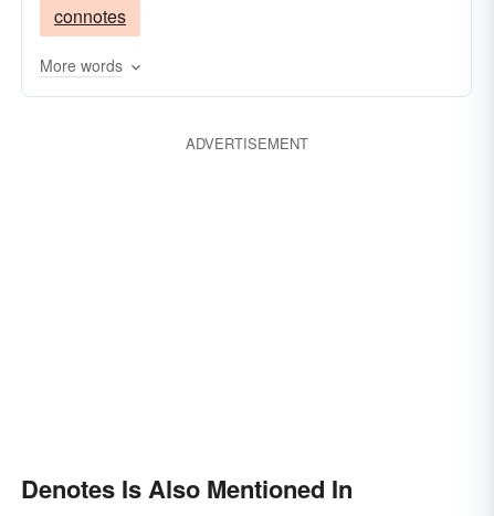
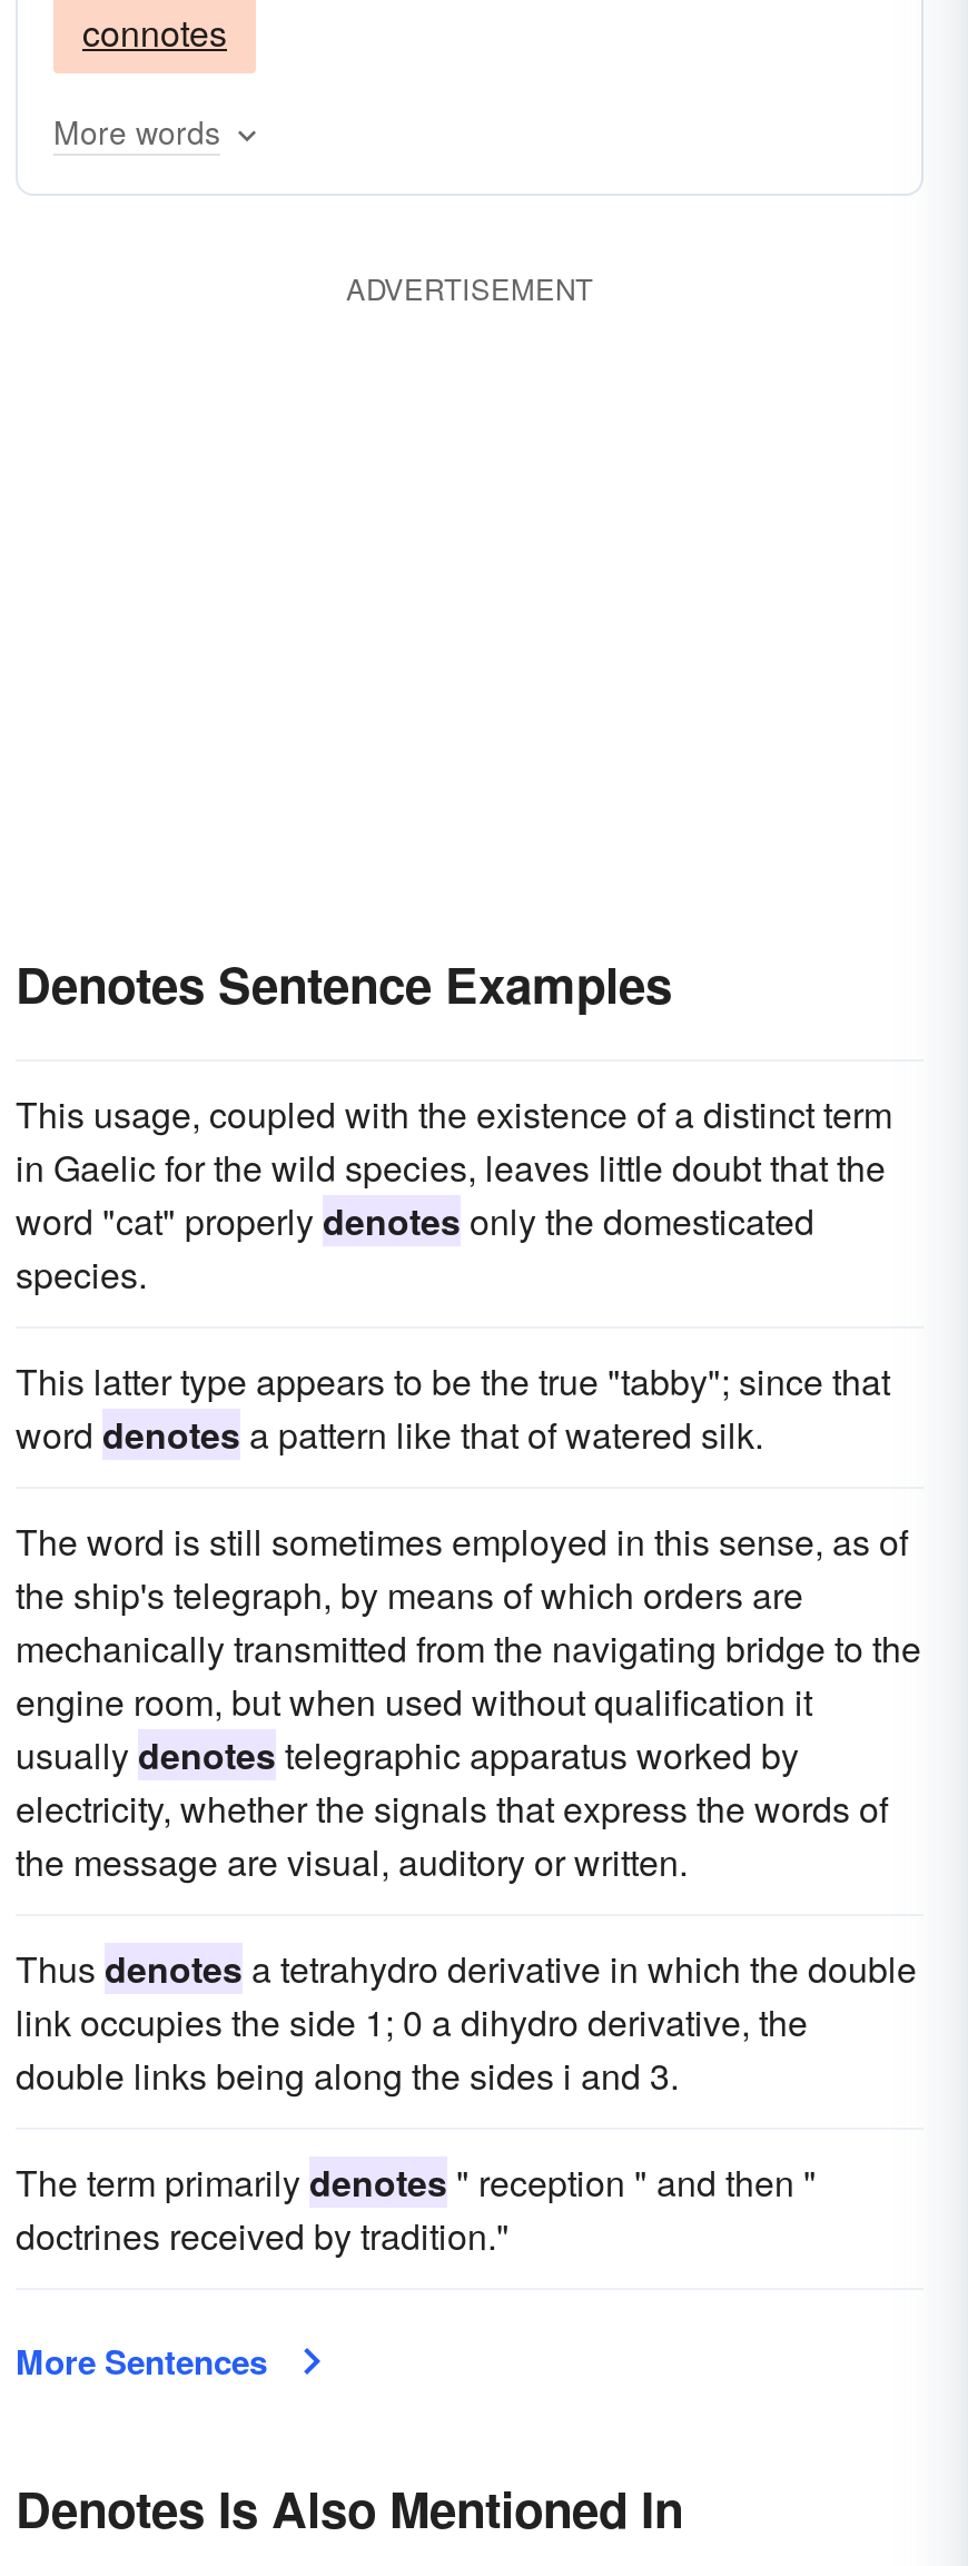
none -> [16,948,921,2386] Denotes Sentence Examples | This usage, coupled with the existence of a distinct term | in Gaelic for the wild species, leaves little doubt that the | word "cat" properly denotes only the domesticated | species. | This latter type appears to be the true "tabby"; since that | word denotes a pattern like that of watered silk. | The word is still sometimes employed in this sense, as of | the ship's telegraph, by means of which orders are | mechanically transmitted from the navigating bridge to the | engine room, but when used without qualification it | usually denotes telegraphic apparatus worked by | electricity, whether the signals that express the words of | the message are visual, auditory or written. | Thus denotes a tetrahydro derivative in which the double | link occupies the side 1; 0 a dihydro derivative, the | double links being along the sides i and 3. | The term primarily denotes " reception " and then " | doctrines received by tradition." | More Sentences

